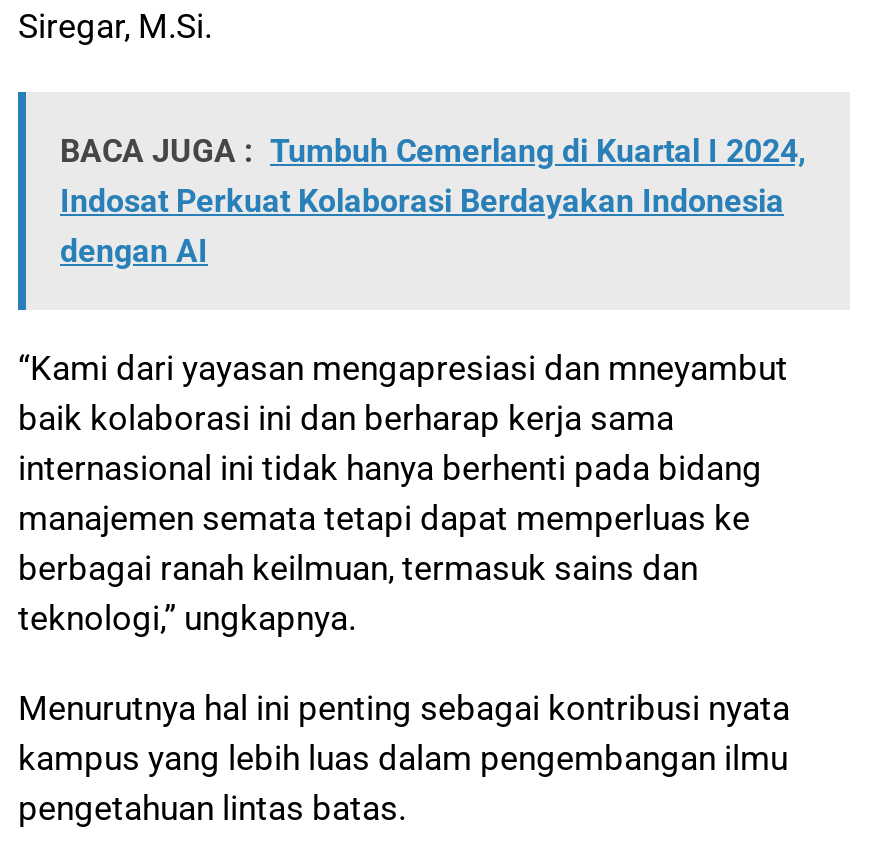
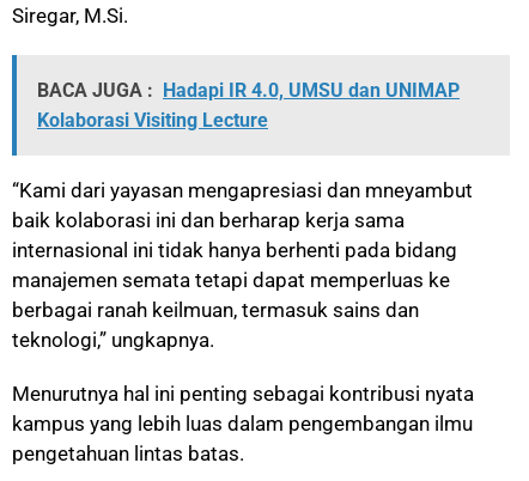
[60,133,806,271] BACA JUGA : Tumbuh Cemerlang di Kuartal I 2024, | Indosat Perkuat Kolaborasi Berdayakan Indonesia | dengan AI -> [37,80,460,132] BACA JUGA : Hadapi IR 4.0, UMSU dan UNIMAP | Kolaborasi Visiting Lecture

